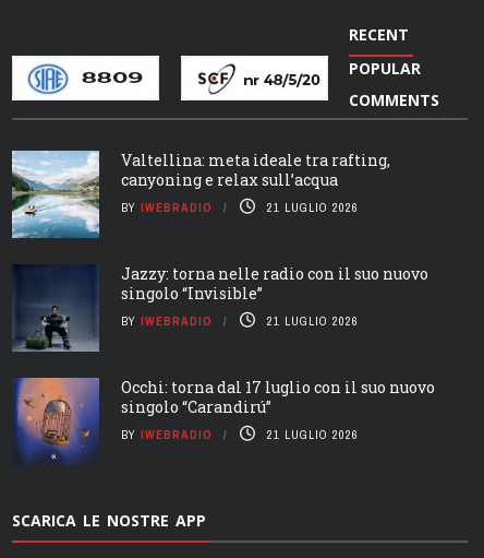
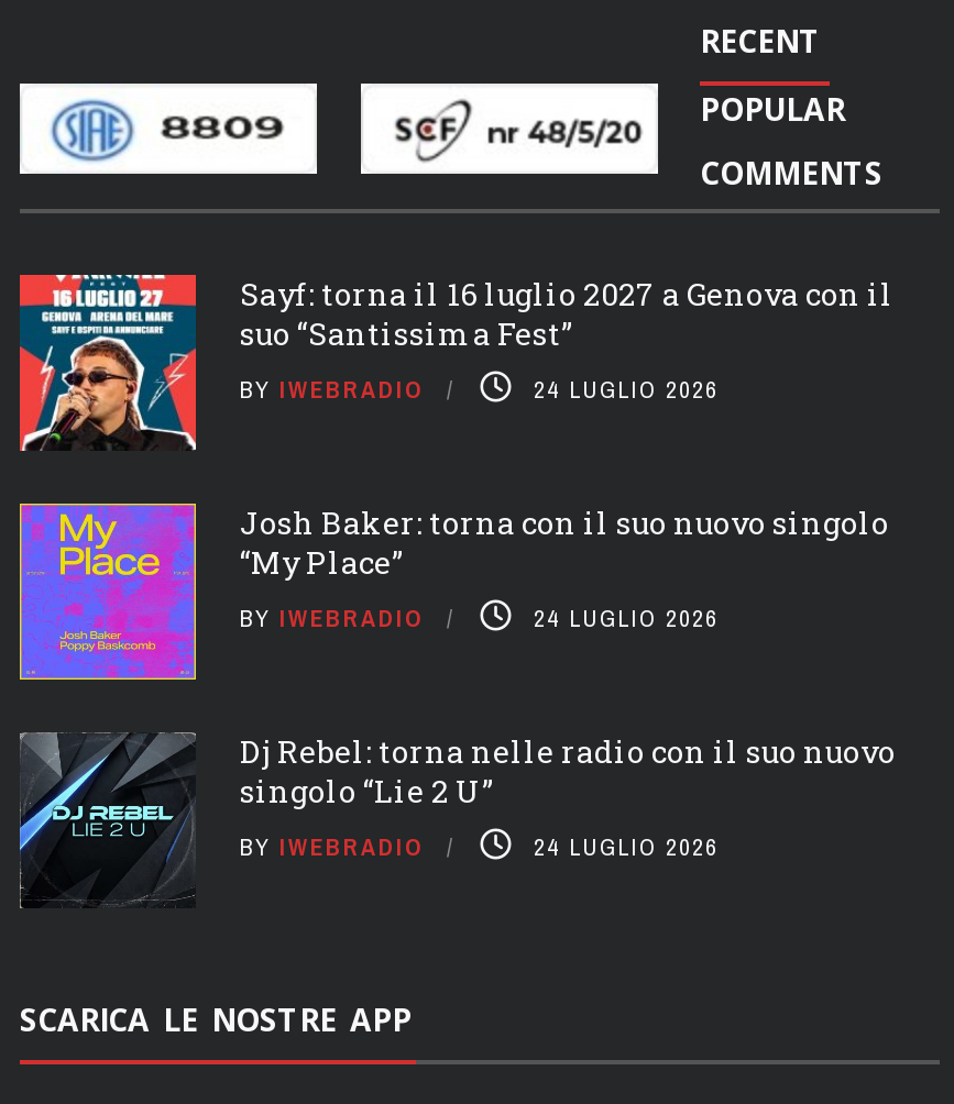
[11,149,390,239] [image] | Valtellina: meta ideale tra rafting, | canyoning e relax sull’acqua -> [18,272,893,452] [image] | Sayf: torna il 16 luglio 2027 a Genova con il | suo “Santissima Fest”
[267,199,358,215] 21 LUGLIO 2026 -> [534,374,719,405] 24 LUGLIO 2026
[12,263,428,352] [image] | Jazzy: torna nelle radio con il suo nuovo | singolo “Invisible” -> [18,500,889,681] [image] | Josh Baker: torna con il suo nuovo singolo | “My Place”
[267,313,358,328] 21 LUGLIO 2026 -> [534,603,719,634] 24 LUGLIO 2026
[12,376,435,465] [image] | Occhi: torna dal 17 luglio con il suo nuovo | singolo “Carandirú” -> [18,730,896,907] [image] | Dj Rebel: torna nelle radio con il suo nuovo | singolo “Lie 2 U”
[267,427,358,442] 21 LUGLIO 2026 -> [534,832,719,862] 24 LUGLIO 2026

